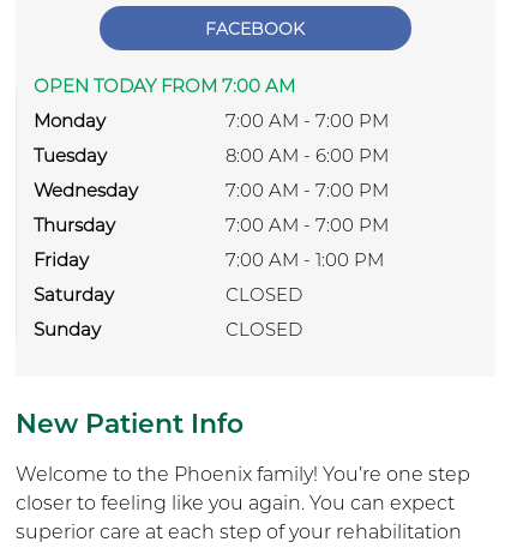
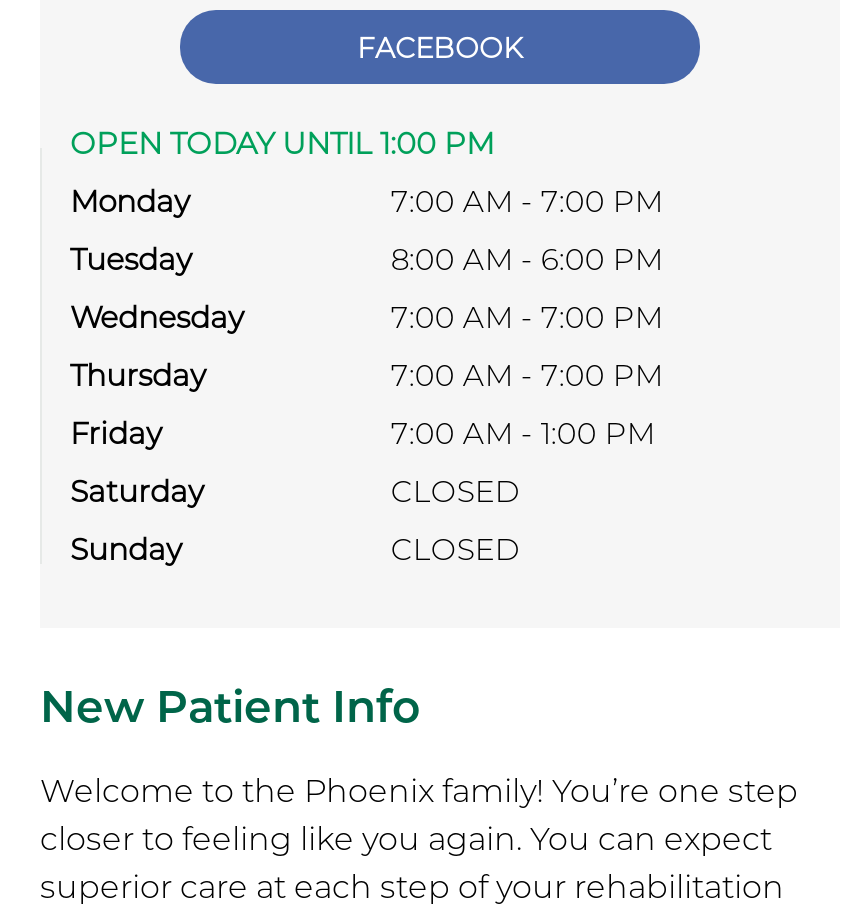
[34,74,295,97] OPEN TODAY FROM 7:00 AM -> [70,124,494,162] OPEN TODAY UNTIL 1:00 PM

